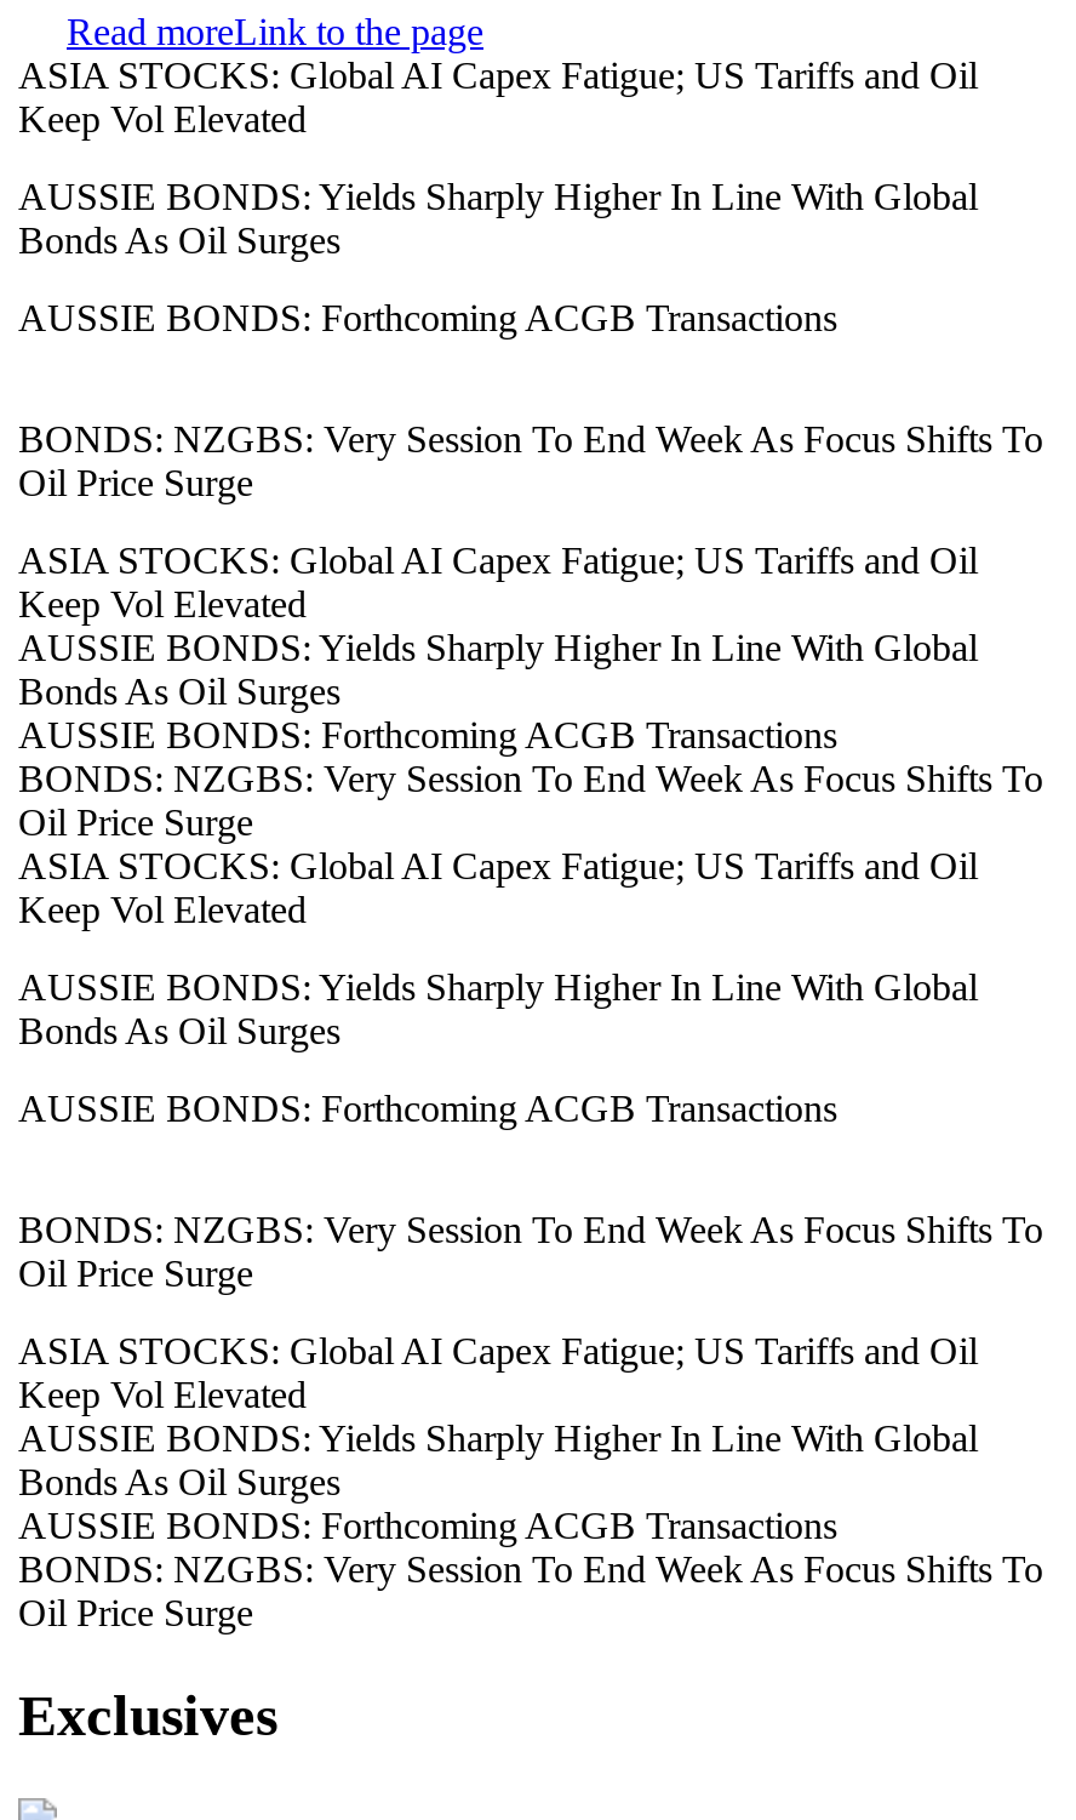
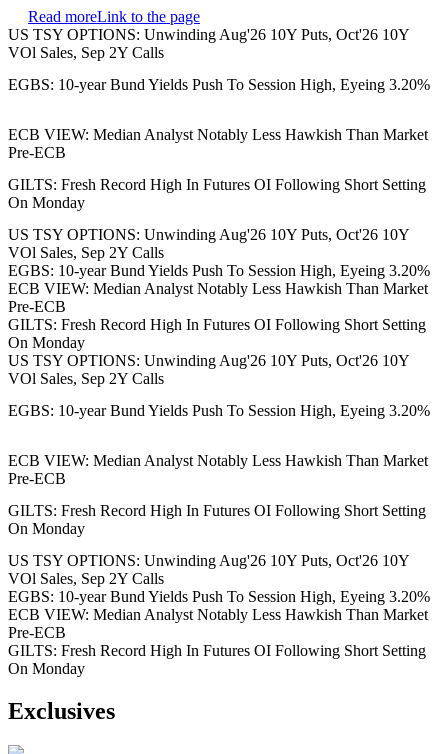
[18,55,978,140] ASIA STOCKS: Global AI Capex Fatigue; US Tariffs and Oil | Keep Vol Elevated -> [8,26,409,61] US TSY OPTIONS: Unwinding Aug'26 10Y Puts, Oct'26 10Y | VOl Sales, Sep 2Y Calls
[18,176,978,261] AUSSIE BONDS: Yields Sharply Higher In Line With Global | Bonds As Oil Surges -> [8,76,430,93] EGBS: 10-year Bund Yields Push To Session High, Eyeing 3.20%
[18,298,837,339] AUSSIE BONDS: Forthcoming ACGB Transactions -> [8,126,428,161] ECB VIEW: Median Analyst Notably Less Hawkish Than Market | Pre-ECB
[18,419,1043,504] BONDS: NZGBS: Very Session To End Week As Focus Shifts To | Oil Price Surge -> [8,176,426,211] GILTS: Fresh Record High In Futures OI Following Short Setting | On Monday
[18,540,1043,930] ASIA STOCKS: Global AI Capex Fatigue; US Tariffs and Oil | Keep Vol Elevated | AUSSIE BONDS: Yields Sharply Higher In Line With Global | Bonds As Oil Surges | AUSSIE BONDS: Forthcoming ACGB Transactions | BONDS: NZGBS: Very Session To End Week As Focus Shifts To | Oil Price Surge | ASIA STOCKS: Global AI Capex Fatigue; US Tariffs and Oil | Keep Vol Elevated -> [8,226,430,387] US TSY OPTIONS: Unwinding Aug'26 10Y Puts, Oct'26 10Y | VOl Sales, Sep 2Y Calls | EGBS: 10-year Bund Yields Push To Session High, Eyeing 3.20% | ECB VIEW: Median Analyst Notably Less Hawkish Than Market | Pre-ECB | GILTS: Fresh Record High In Futures OI Following Short Setting | On Monday | US TSY OPTIONS: Unwinding Aug'26 10Y Puts, Oct'26 10Y | VOl Sales, Sep 2Y Calls
[18,967,978,1052] AUSSIE BONDS: Yields Sharply Higher In Line With Global | Bonds As Oil Surges -> [8,402,430,419] EGBS: 10-year Bund Yields Push To Session High, Eyeing 3.20%
[18,1088,837,1129] AUSSIE BONDS: Forthcoming ACGB Transactions -> [8,452,428,487] ECB VIEW: Median Analyst Notably Less Hawkish Than Market | Pre-ECB
[18,1209,1043,1294] BONDS: NZGBS: Very Session To End Week As Focus Shifts To | Oil Price Surge -> [8,502,426,537] GILTS: Fresh Record High In Futures OI Following Short Setting | On Monday
[18,1331,1043,1634] ASIA STOCKS: Global AI Capex Fatigue; US Tariffs and Oil | Keep Vol Elevated | AUSSIE BONDS: Yields Sharply Higher In Line With Global | Bonds As Oil Surges | AUSSIE BONDS: Forthcoming ACGB Transactions | BONDS: NZGBS: Very Session To End Week As Focus Shifts To | Oil Price Surge -> [8,552,430,677] US TSY OPTIONS: Unwinding Aug'26 10Y Puts, Oct'26 10Y | VOl Sales, Sep 2Y Calls | EGBS: 10-year Bund Yields Push To Session High, Eyeing 3.20% | ECB VIEW: Median Analyst Notably Less Hawkish Than Market | Pre-ECB | GILTS: Fresh Record High In Futures OI Following Short Setting | On Monday

